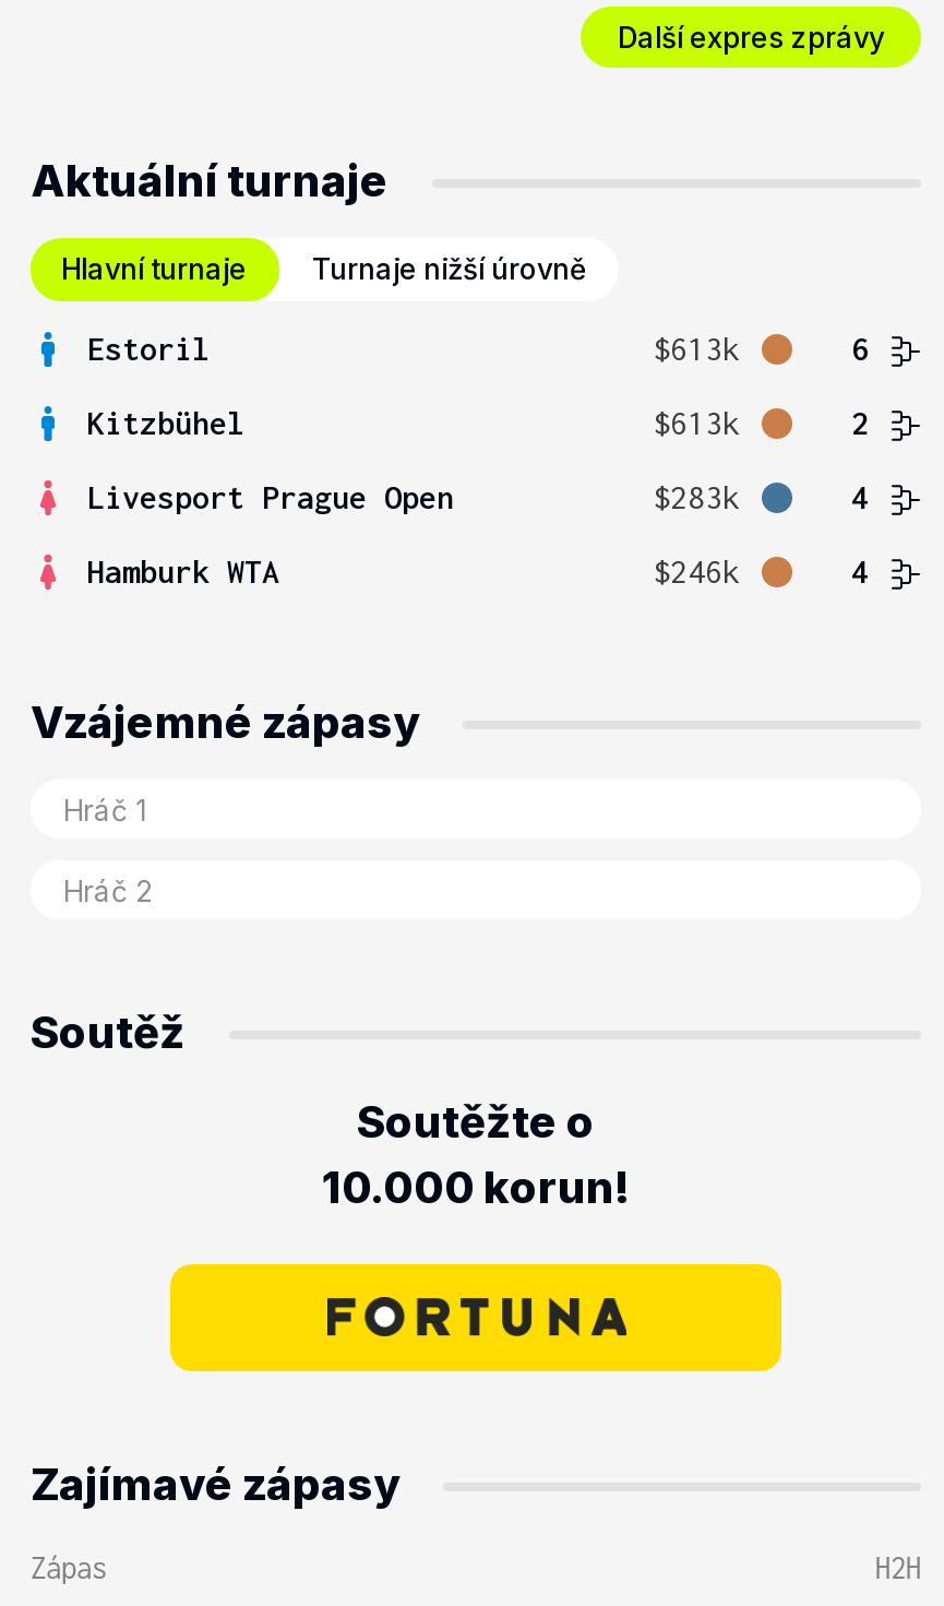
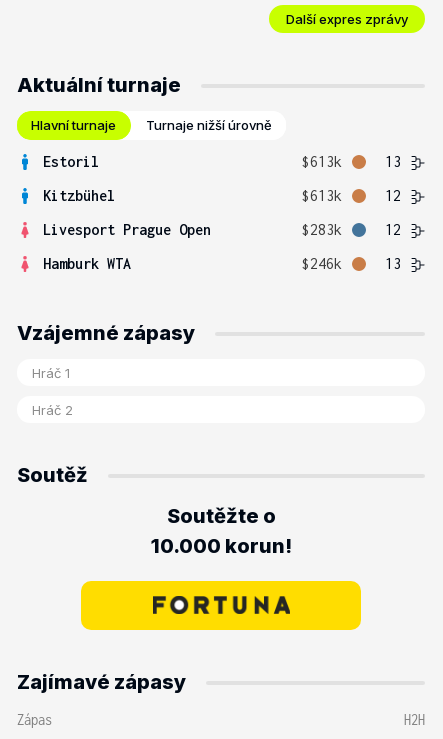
[851,330,869,367] 6 -> [385,153,401,170] 13
[851,404,869,441] 2 -> [385,187,401,204] 12
[851,478,869,515] 4 -> [385,221,401,238] 12
[851,552,869,590] 4 -> [385,255,401,272] 13

